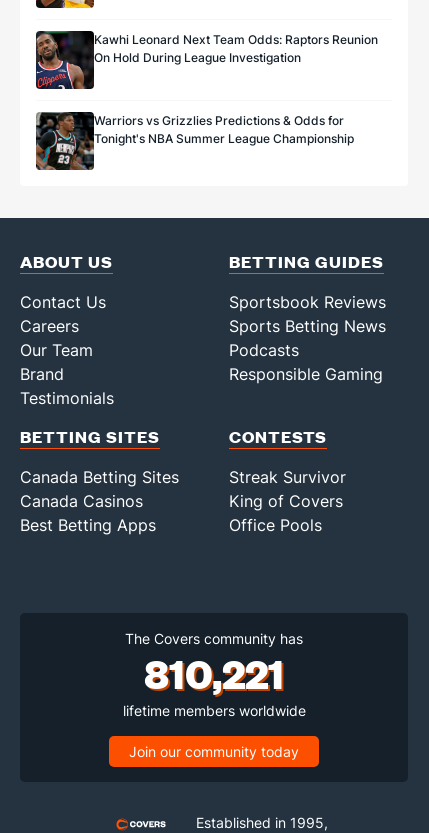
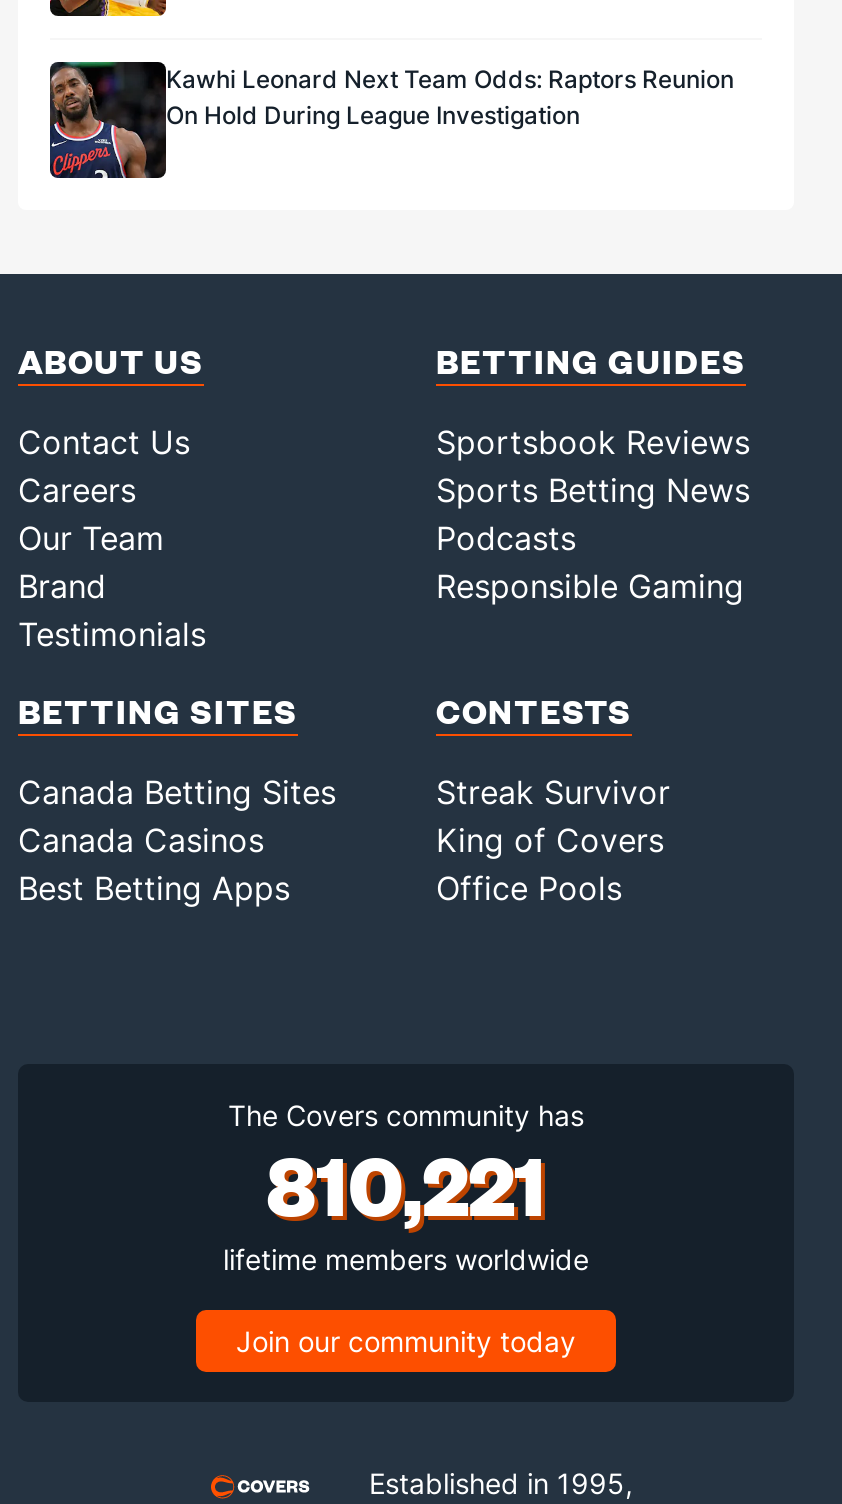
[35,112,354,171] [image] | Warriors vs Grizzlies Predictions & Odds for | Tonight's NBA Summer League Championship -> none

